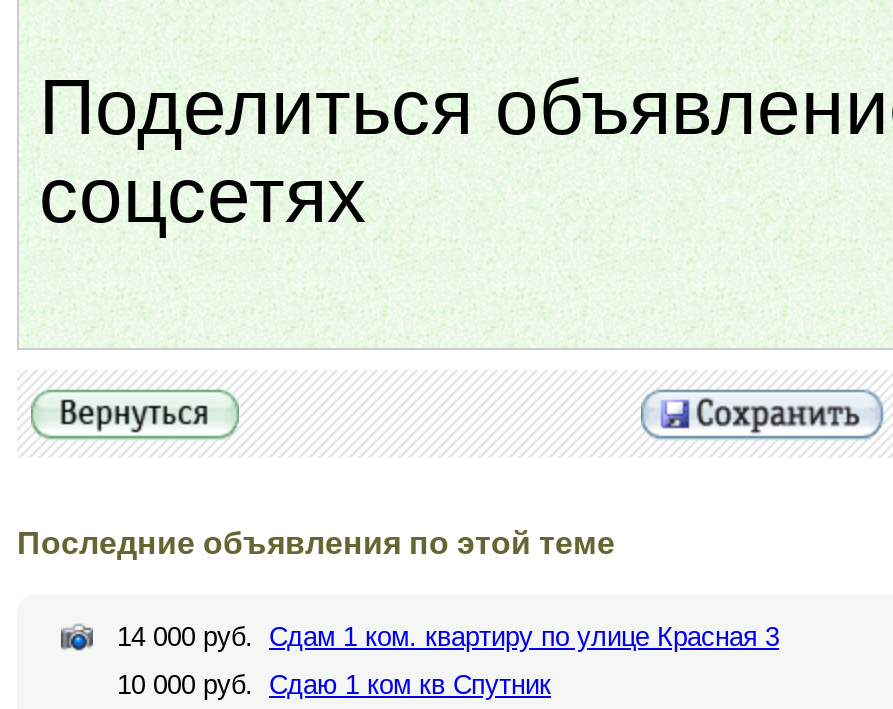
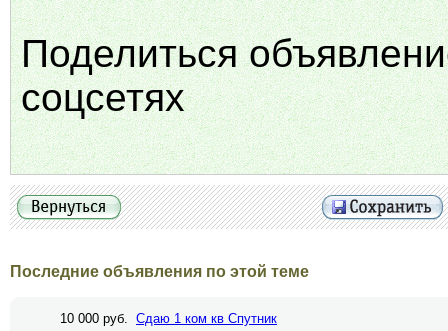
[109,622,779,652] 14 000 руб. Сдам 1 ком. квартиру по улице Красная 3 -> none

